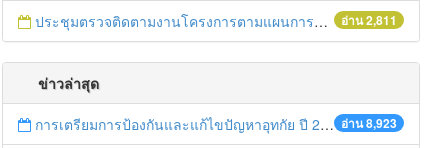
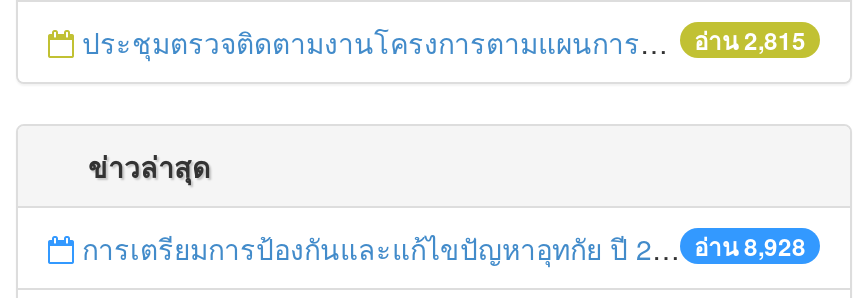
[341,11,397,29] อ่าน 2,811 -> [694,22,806,58] อ่าน 2,815
[341,114,397,132] อ่าน 8,923 -> [694,228,806,264] อ่าน 8,928

